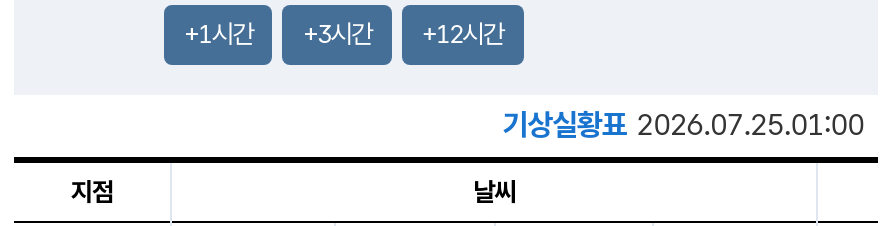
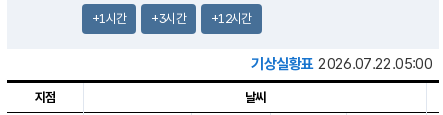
[503,107,864,143] 기상실황표 2026.07.25.01:00 -> [251,55,432,73] 기상실황표 2026.07.22.05:00

